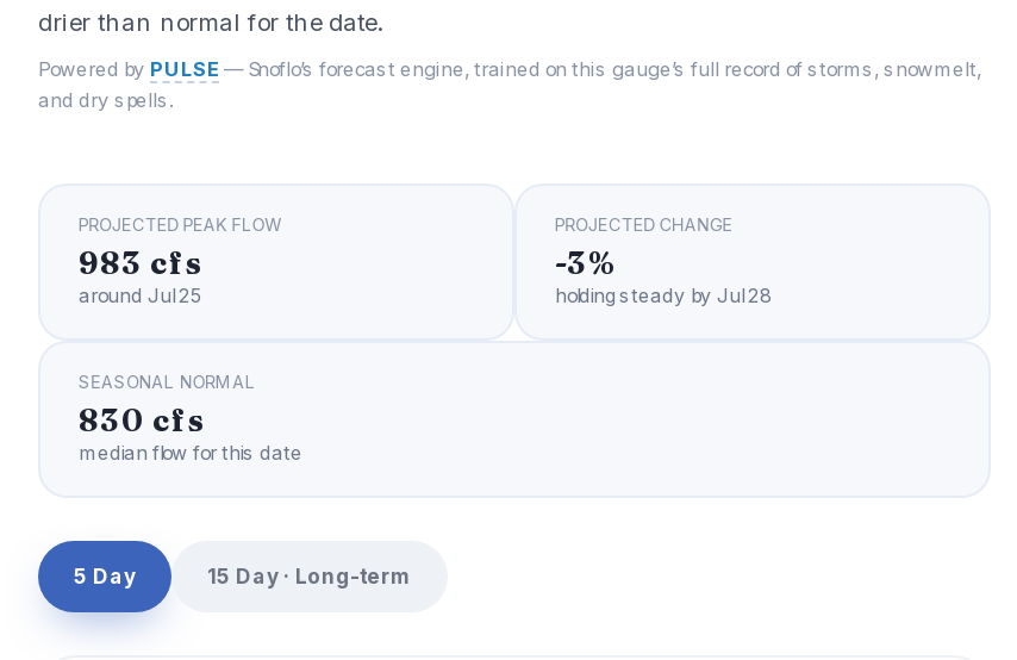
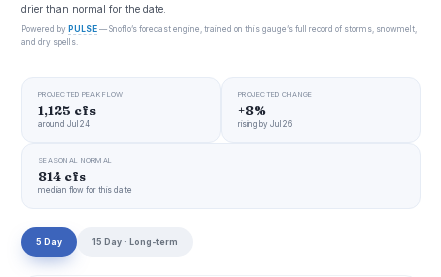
[79,243,202,281] 983 cfs -> [38,102,96,118] 1,125 cfs
[555,243,769,307] -3% | holding steady by Jul 28 -> [238,102,292,129] +8% | rising by Jul 26
[79,284,200,307] around Jul 25 -> [38,119,90,129] around Jul 24
[79,400,205,438] 830 cfs -> [38,168,86,184] 814 cfs

